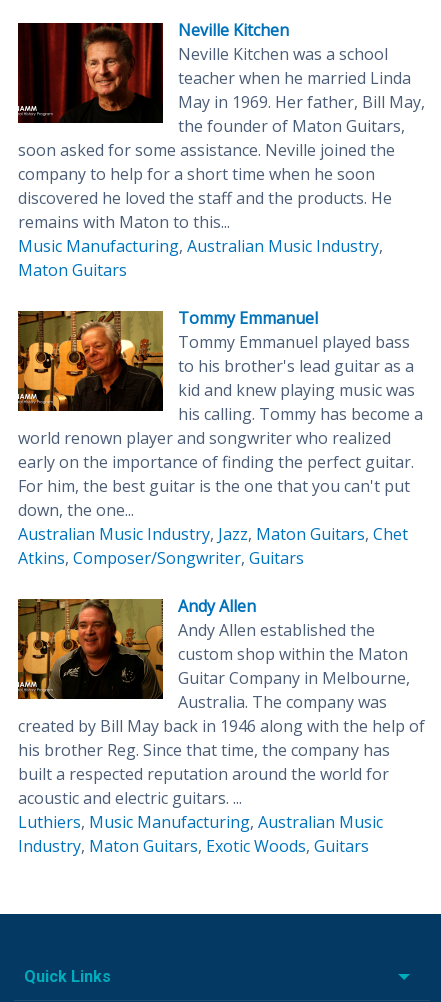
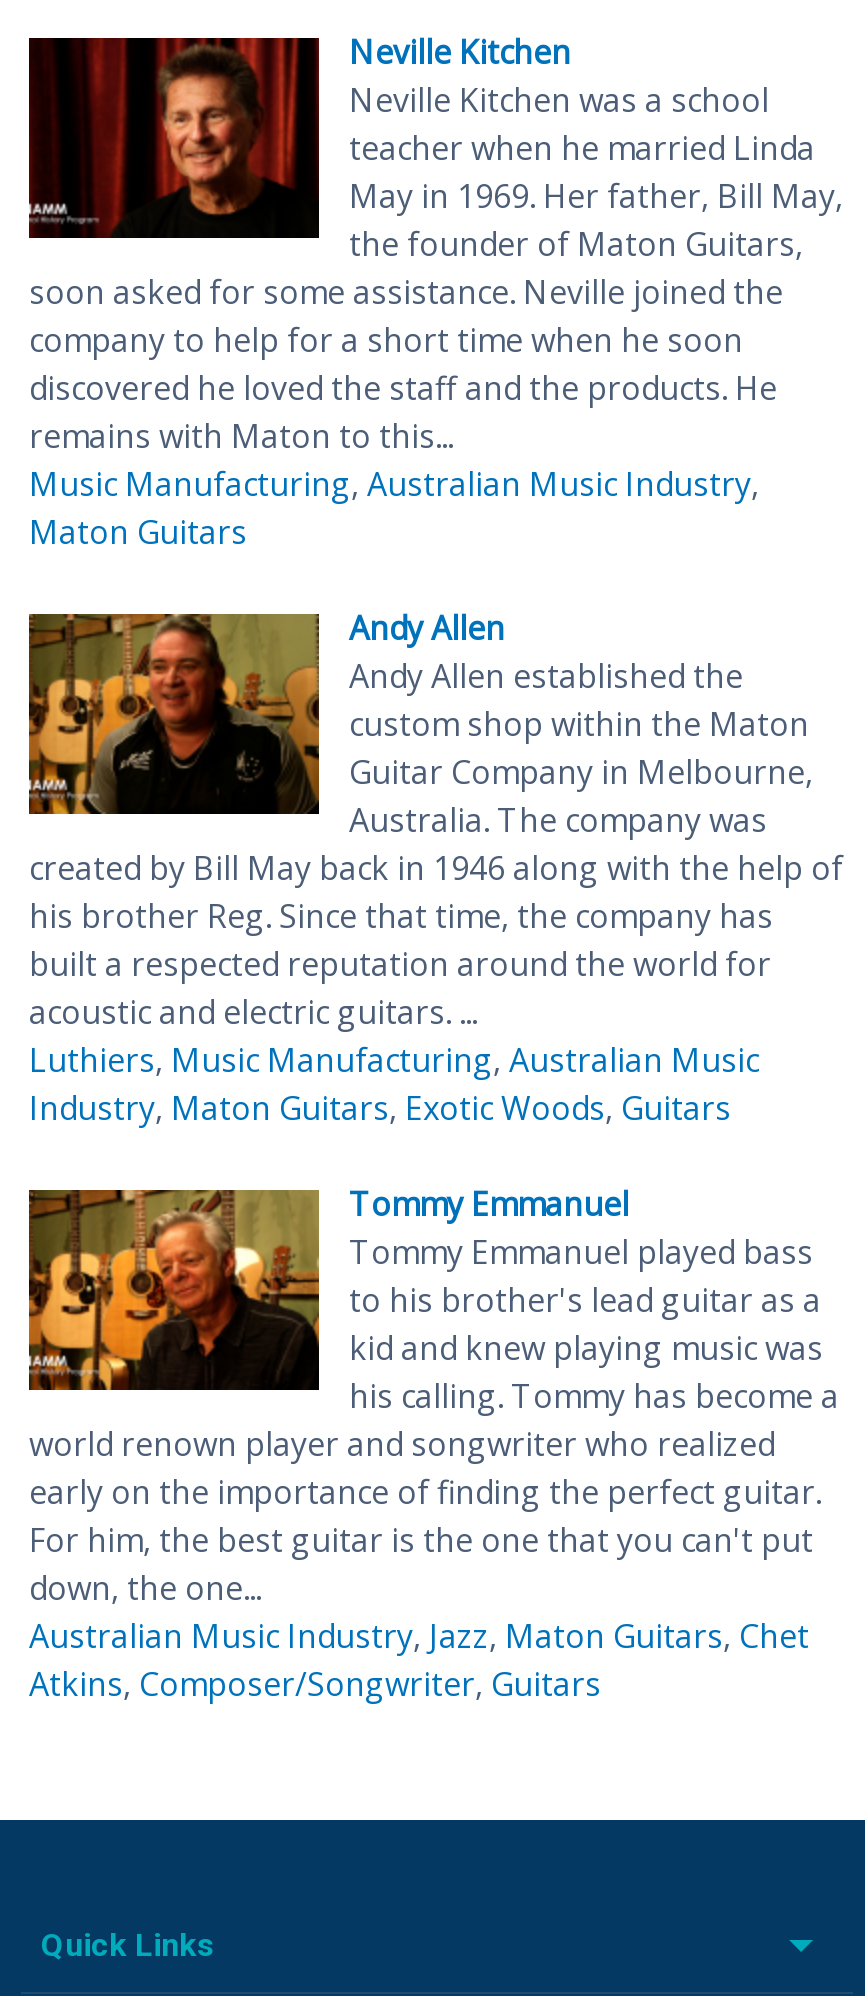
moved [16,307,423,569] -> [25,1182,839,1706]: [image] | Tommy Emmanuel | Tommy Emmanuel played bass | ... | Australian Music Industry, Jazz, Maton Guitars, Chet | Atkins, Composer/Songwriter, Guitars
moved [17,595,425,857] -> [29,606,843,1130]: [image] | Andy Allen | Andy Allen established the | ... | Luthiers, Music Manufacturing, Australian Music | Industry, Maton Guitars, Exotic Woods, Guitars

